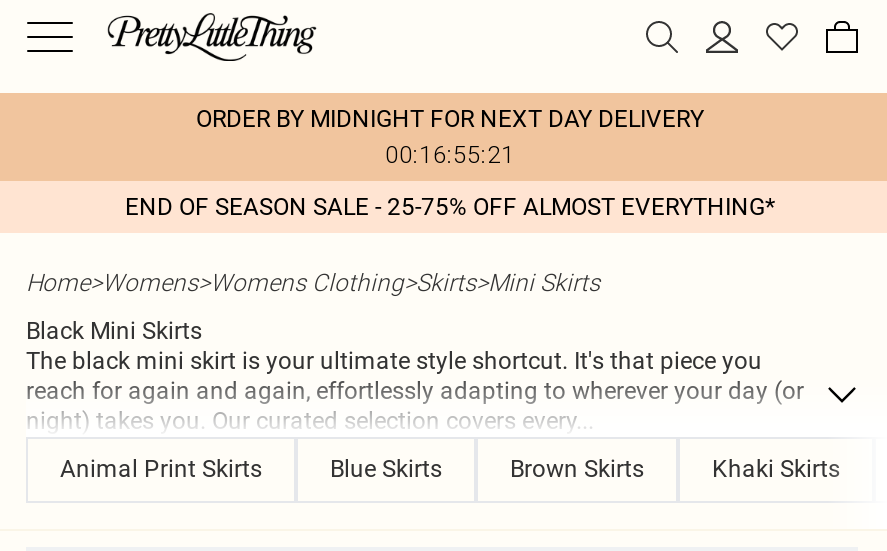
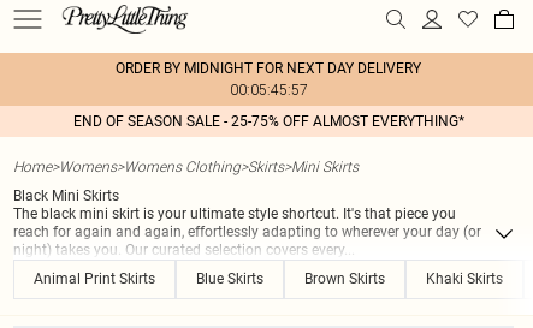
[385,139,515,169] 00:16:55:21 -> [229,80,307,99] 00:05:45:57

